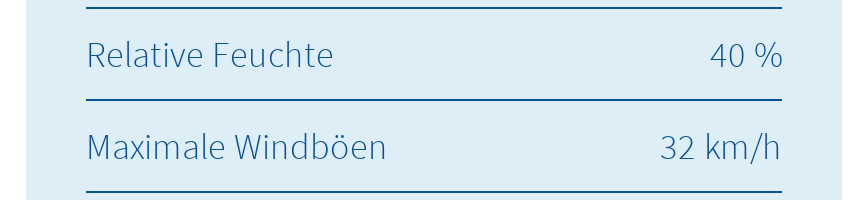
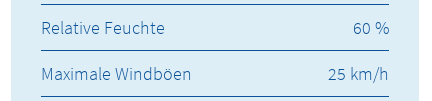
[710,31,782,77] 40 % -> [353,16,389,39] 60 %
[660,123,782,169] 32 km/h -> [328,62,389,85] 25 km/h

